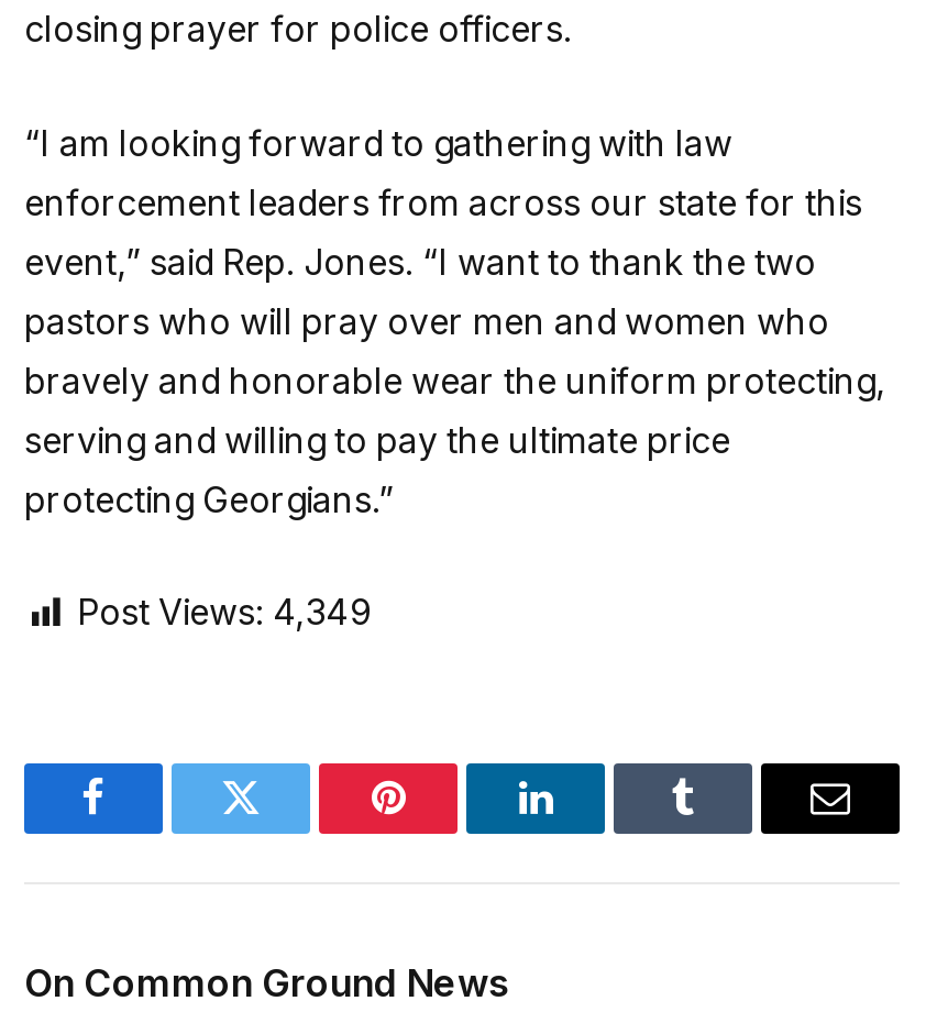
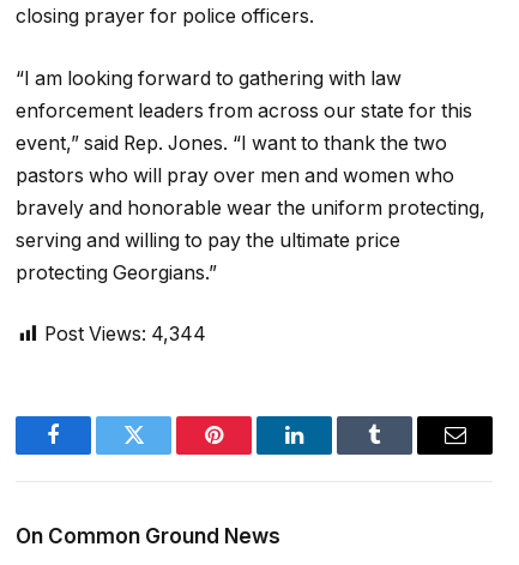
[77,593,372,634] Post Views: 4,349 -> [44,323,206,346] Post Views: 4,344

